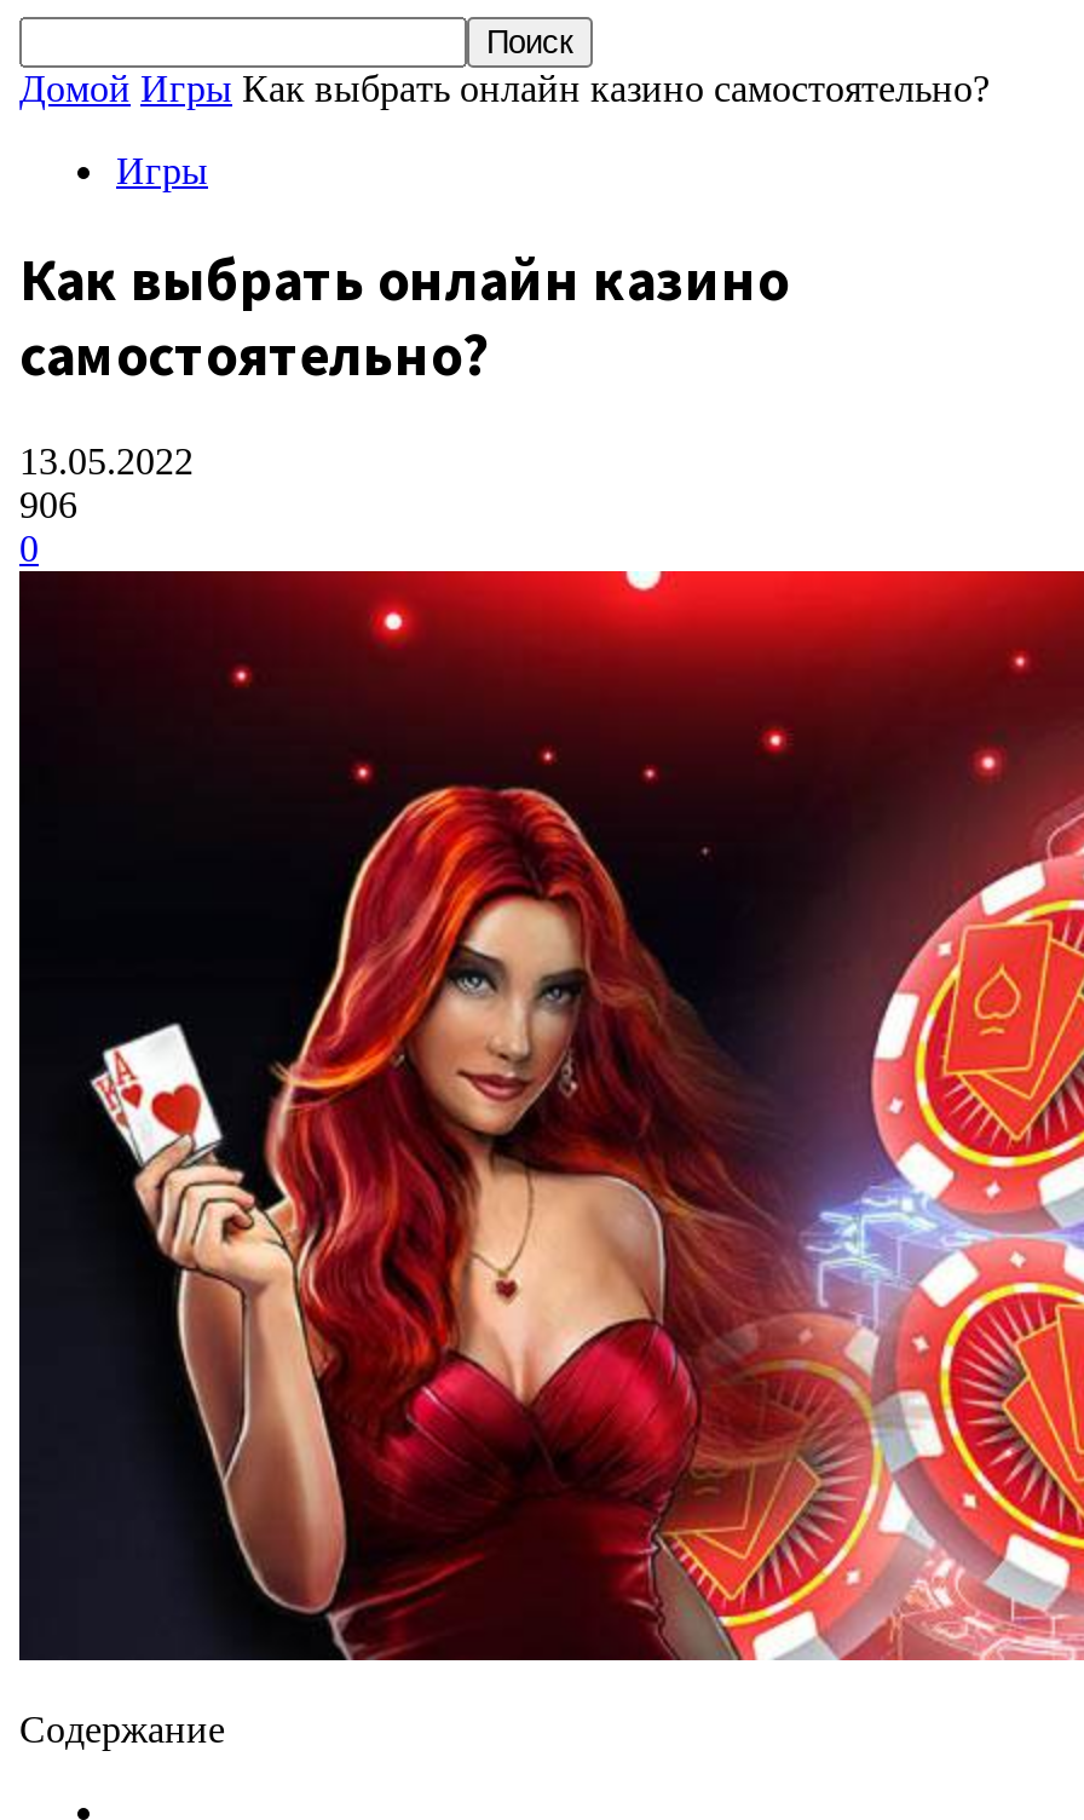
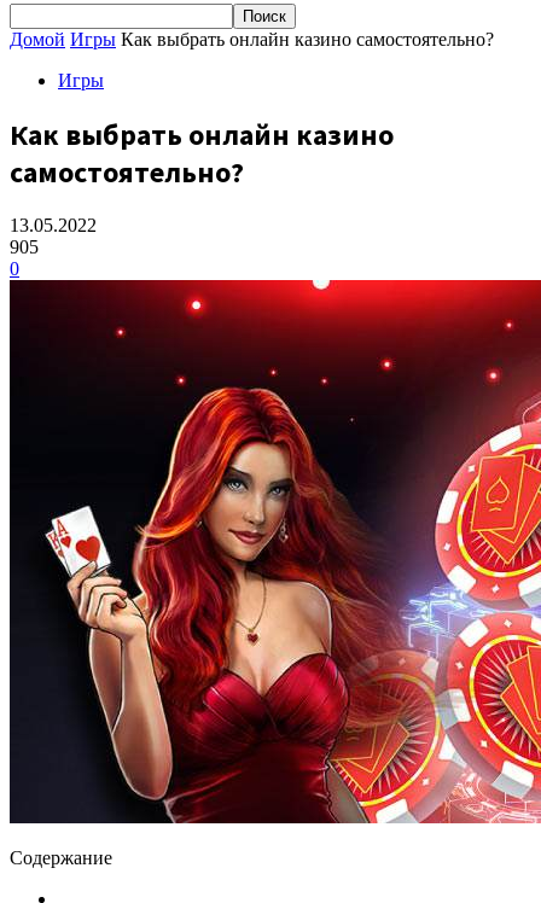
[19,484,77,525] 906 -> [10,236,39,257] 905

